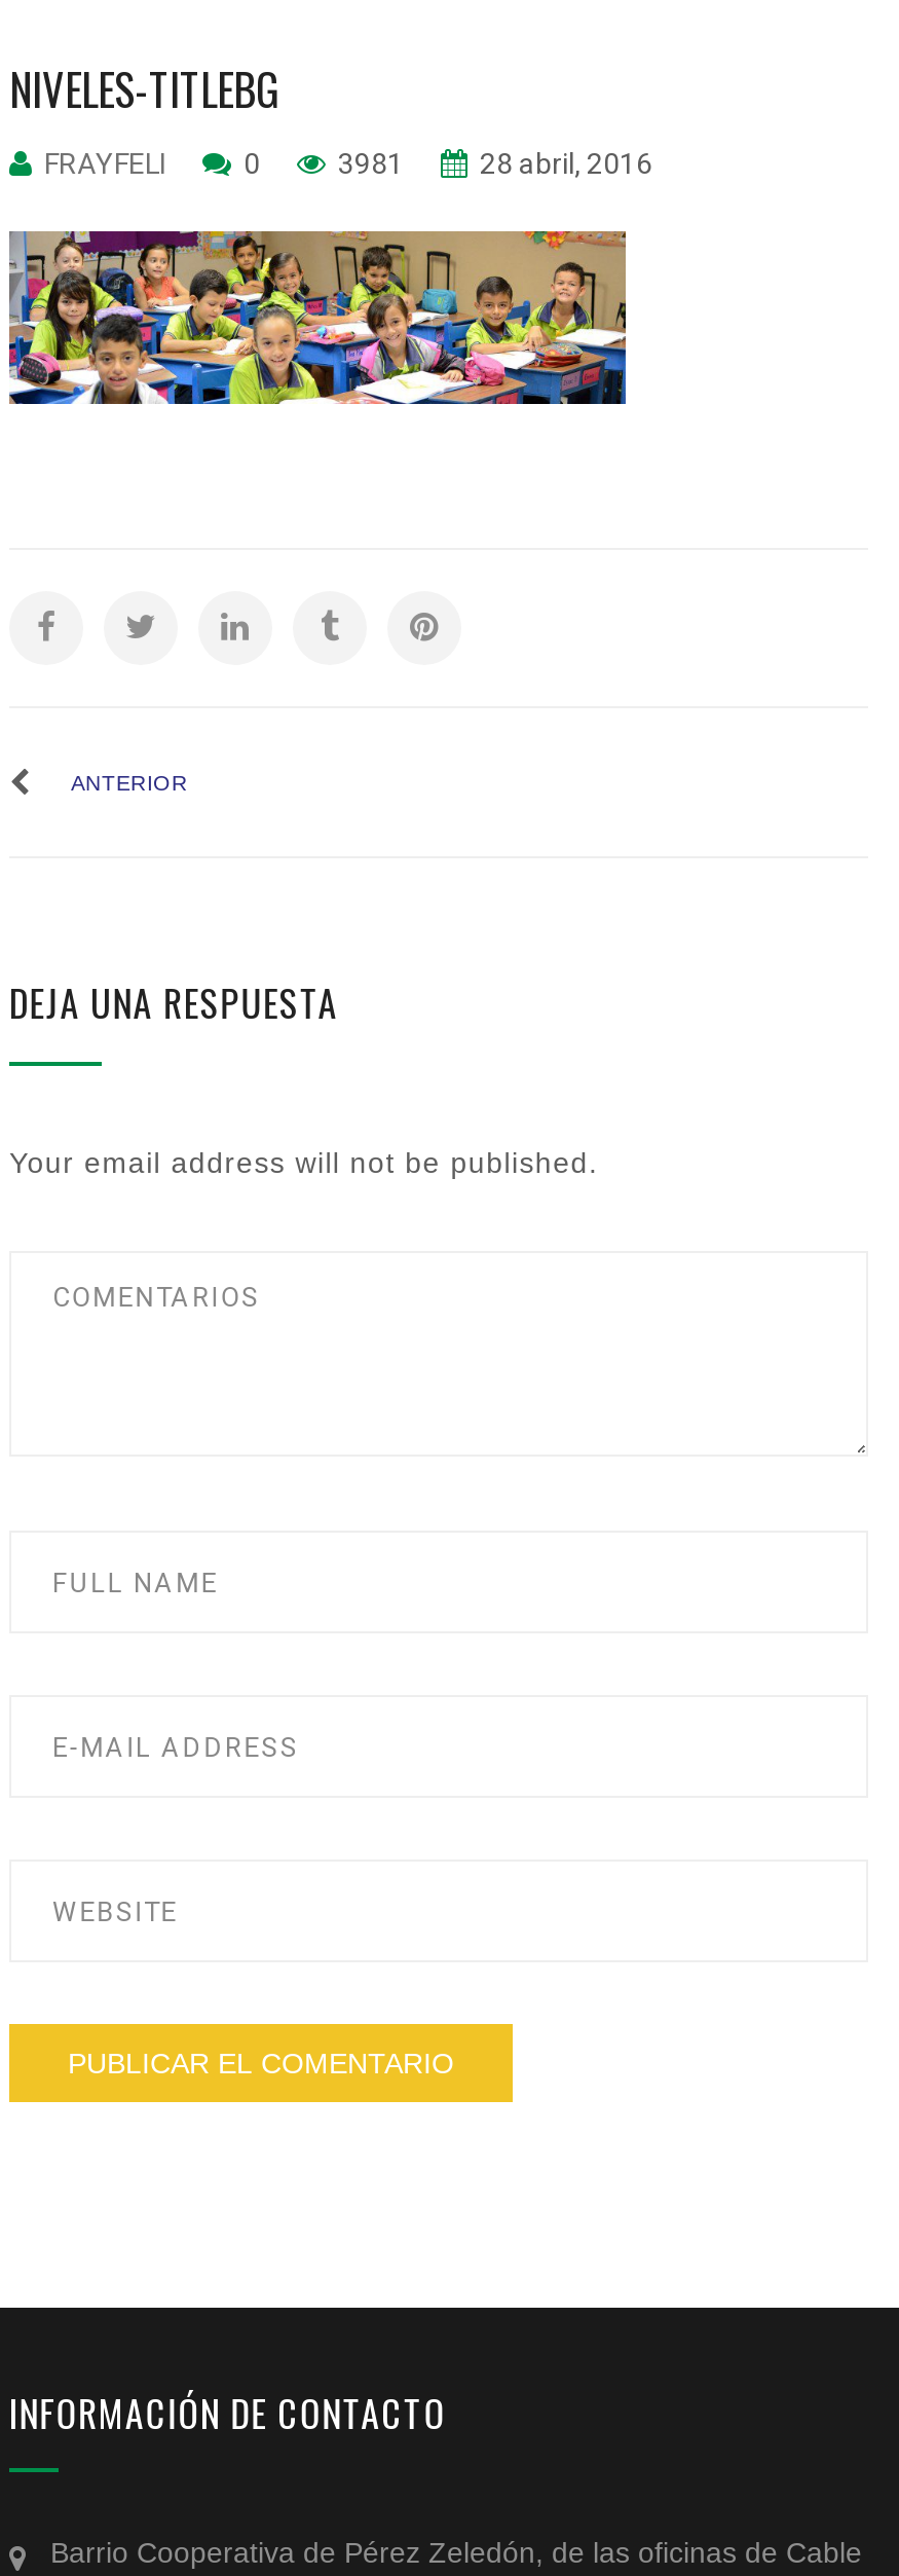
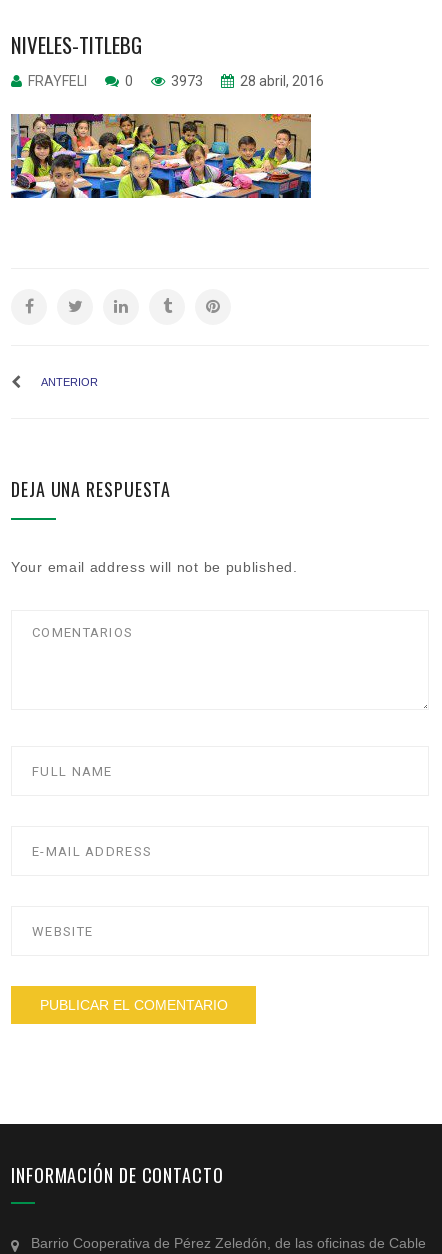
[332,147,652,180] 3981 28 abril, 2016 -> [168,73,324,89] 3973 28 abril, 2016

